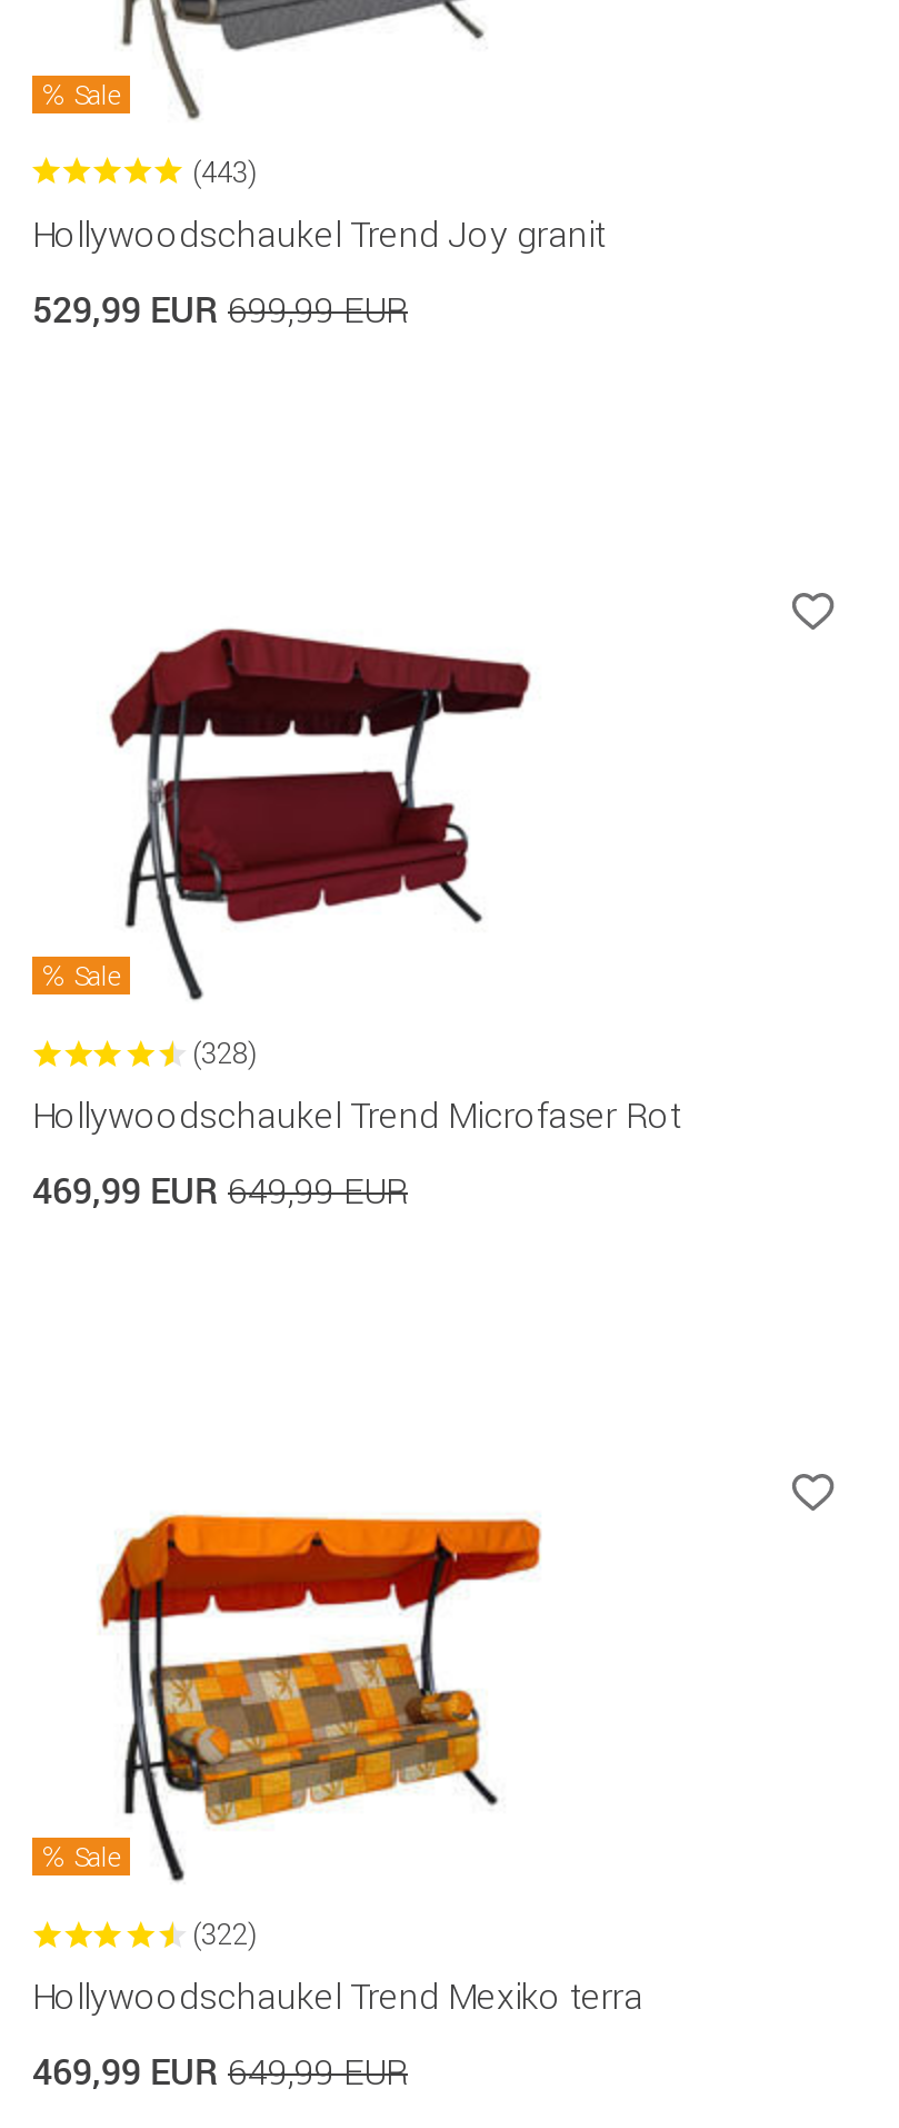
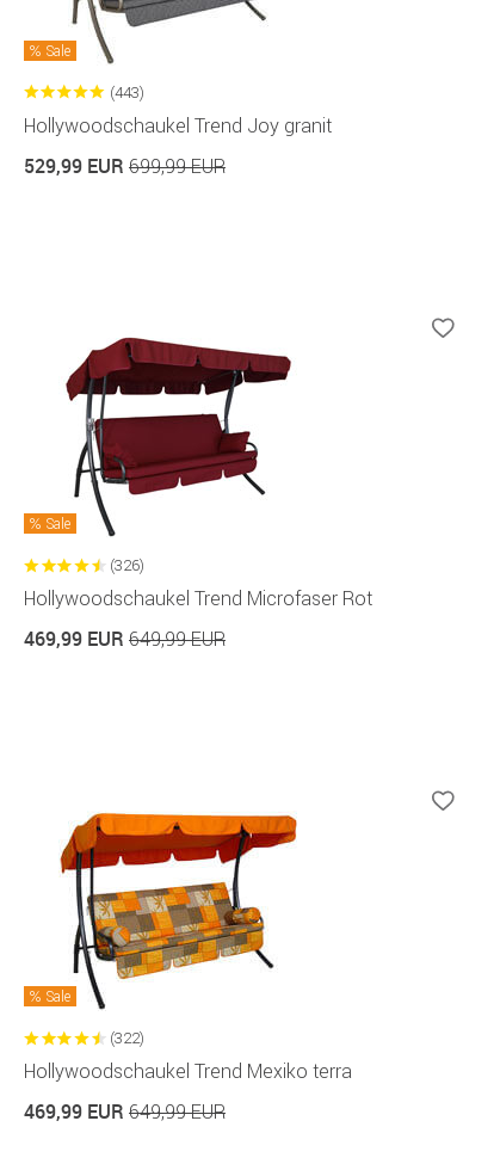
[192,1034,257,1072] (328) -> [110,555,144,575] (326)

